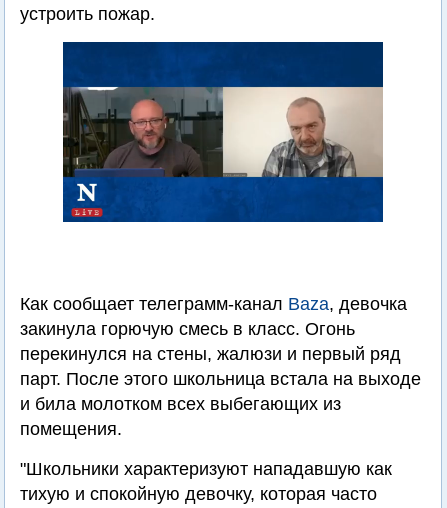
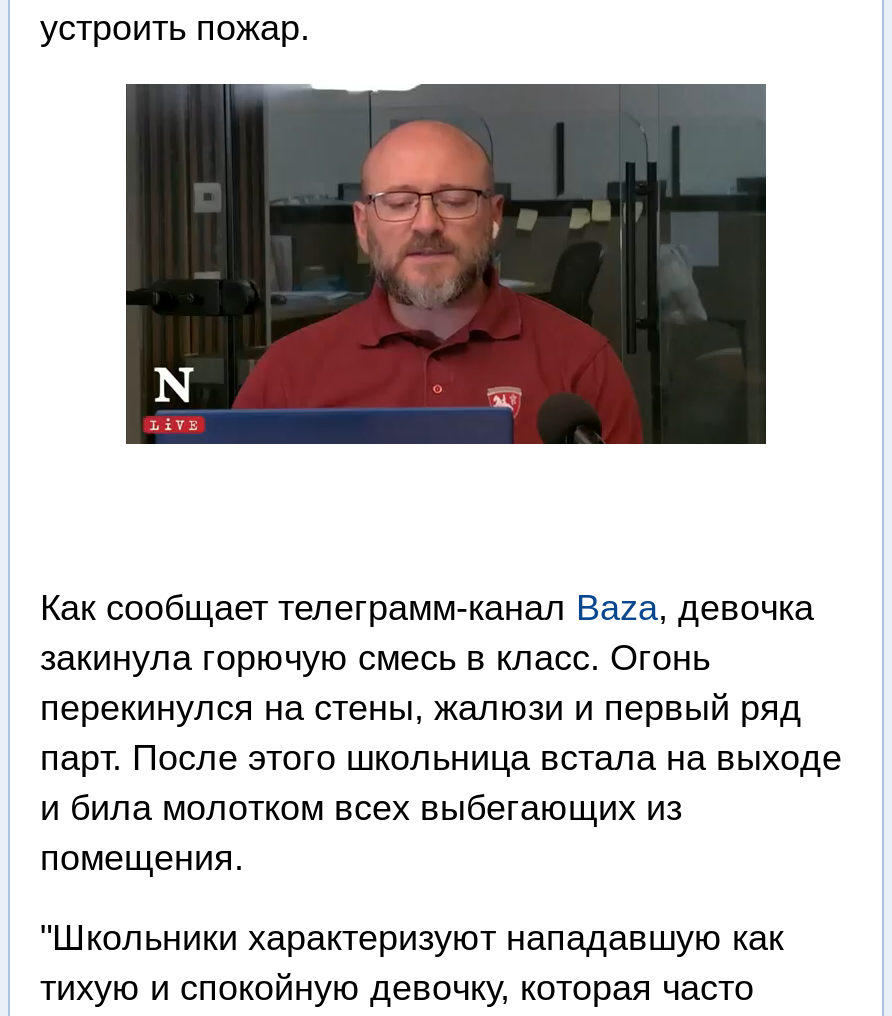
[63,41,384,223] [image] -> [126,82,768,446] [image]

